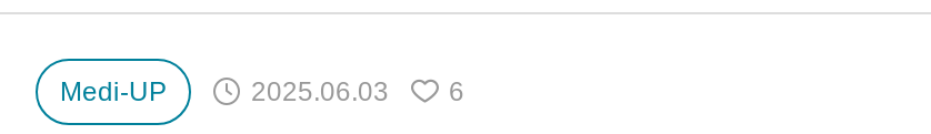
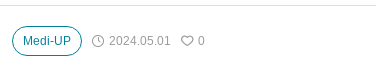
[251,76,464,107] 2025.06.03 | 6 -> [109,34,205,48] 2024.05.01 | 0

